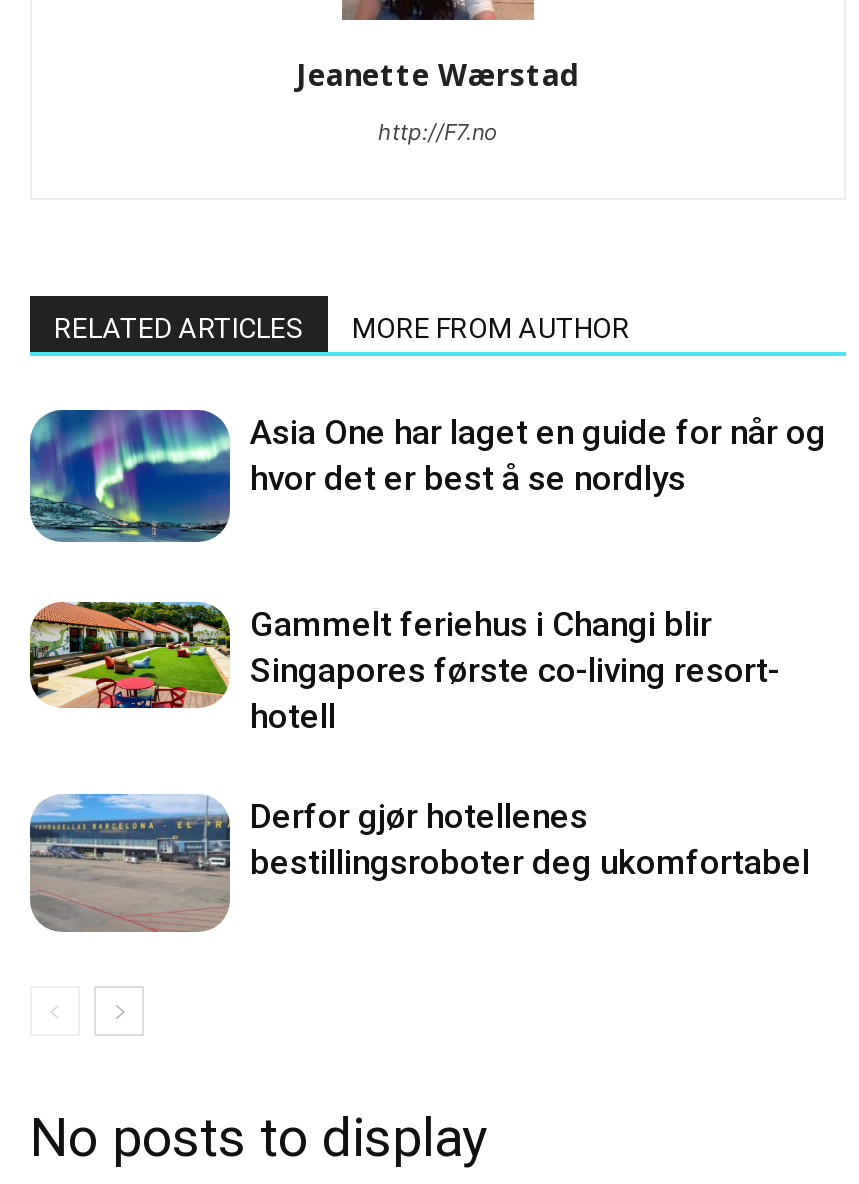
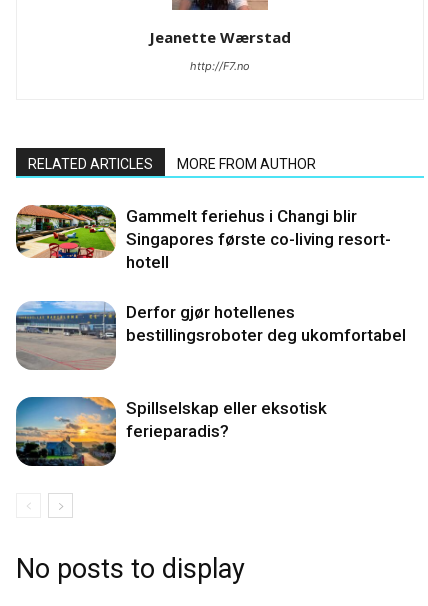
[28,408,826,544] [image] | Asia One har laget en guide for når og | hvor det er best å se nordlys -> none
moved [26,598,810,883] -> [14,203,406,345]: [image] | Gammelt feriehus i Changi blir | Singapores første co-living resort- | hotell | Derfor gjør hotellenes | bestillingsroboter deg ukomfortabel
none -> [16,396,327,467] [image] | Spillselskap eller eksotisk | ferieparadis?

